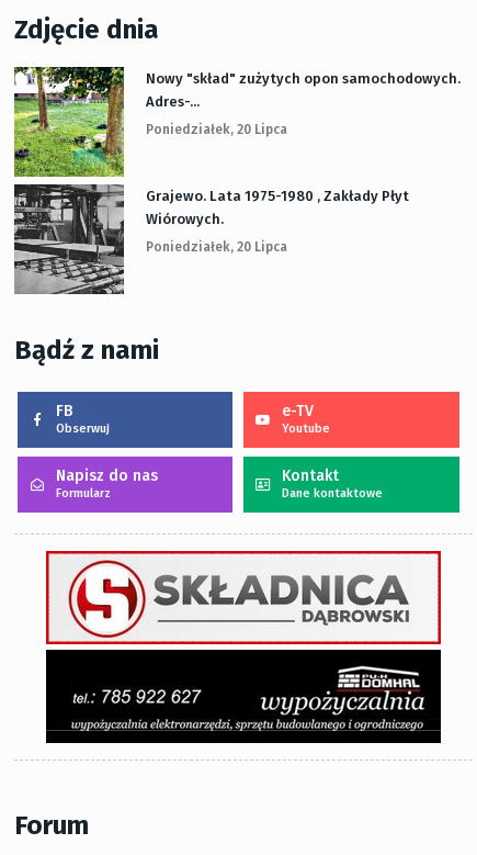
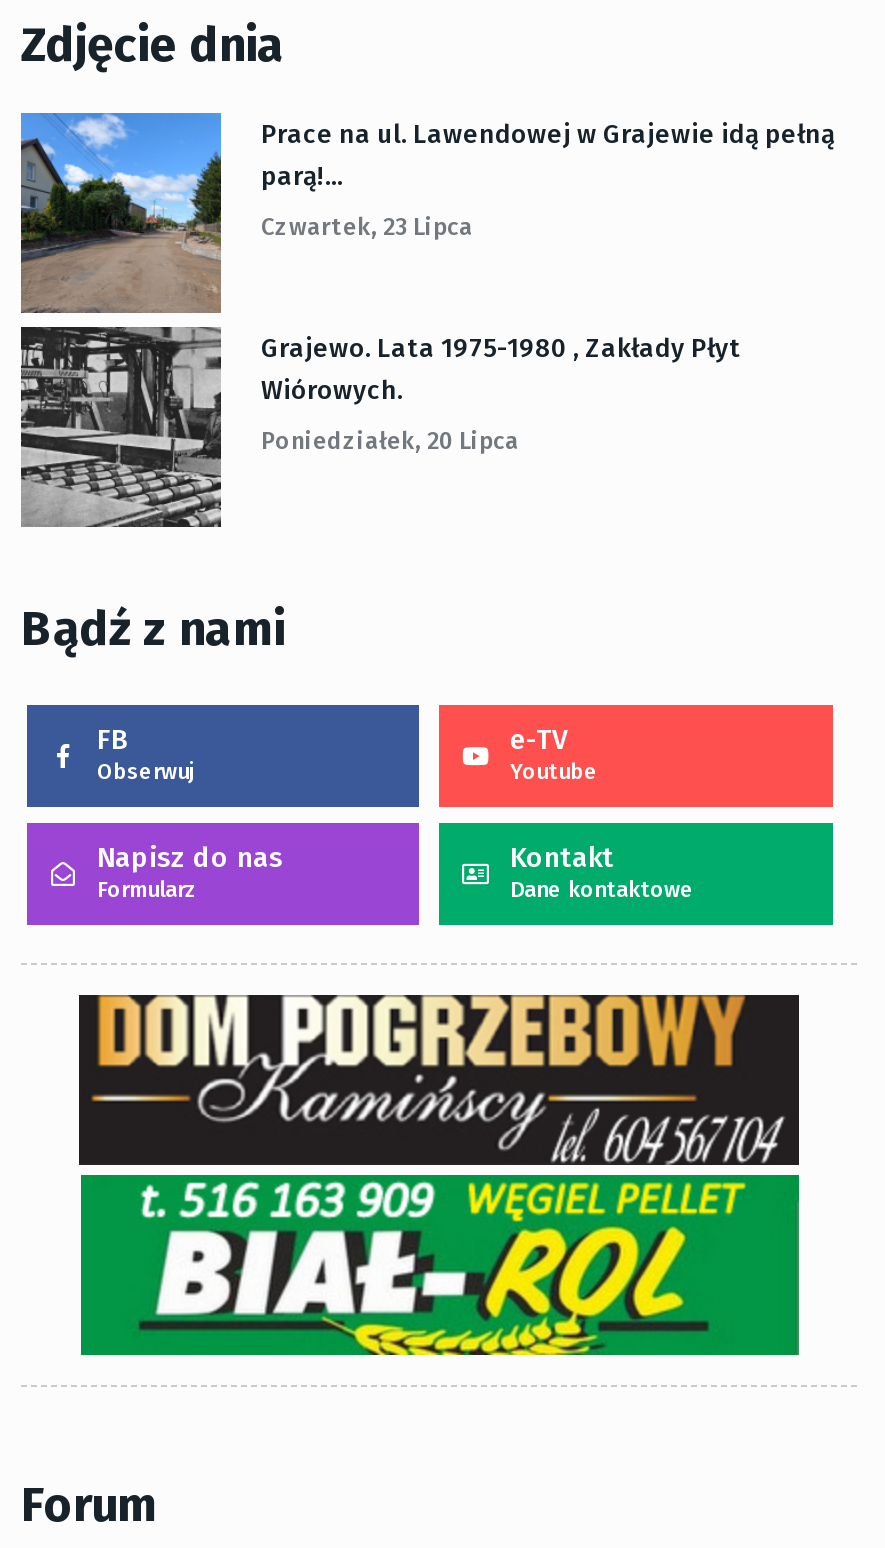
[13,66,461,177] [image] | Nowy "skład" zużytych opon samochodowych. | Adres-... -> [19,111,835,313] [image] | Prace na ul. Lawendowej w Grajewie idą pełną | parą!...
[146,122,287,137] Poniedziałek, 20 Lipca -> [261,213,473,241] Czwartek, 23 Lipca
[45,550,442,744] [image] -> [77,993,801,1357] [image]

